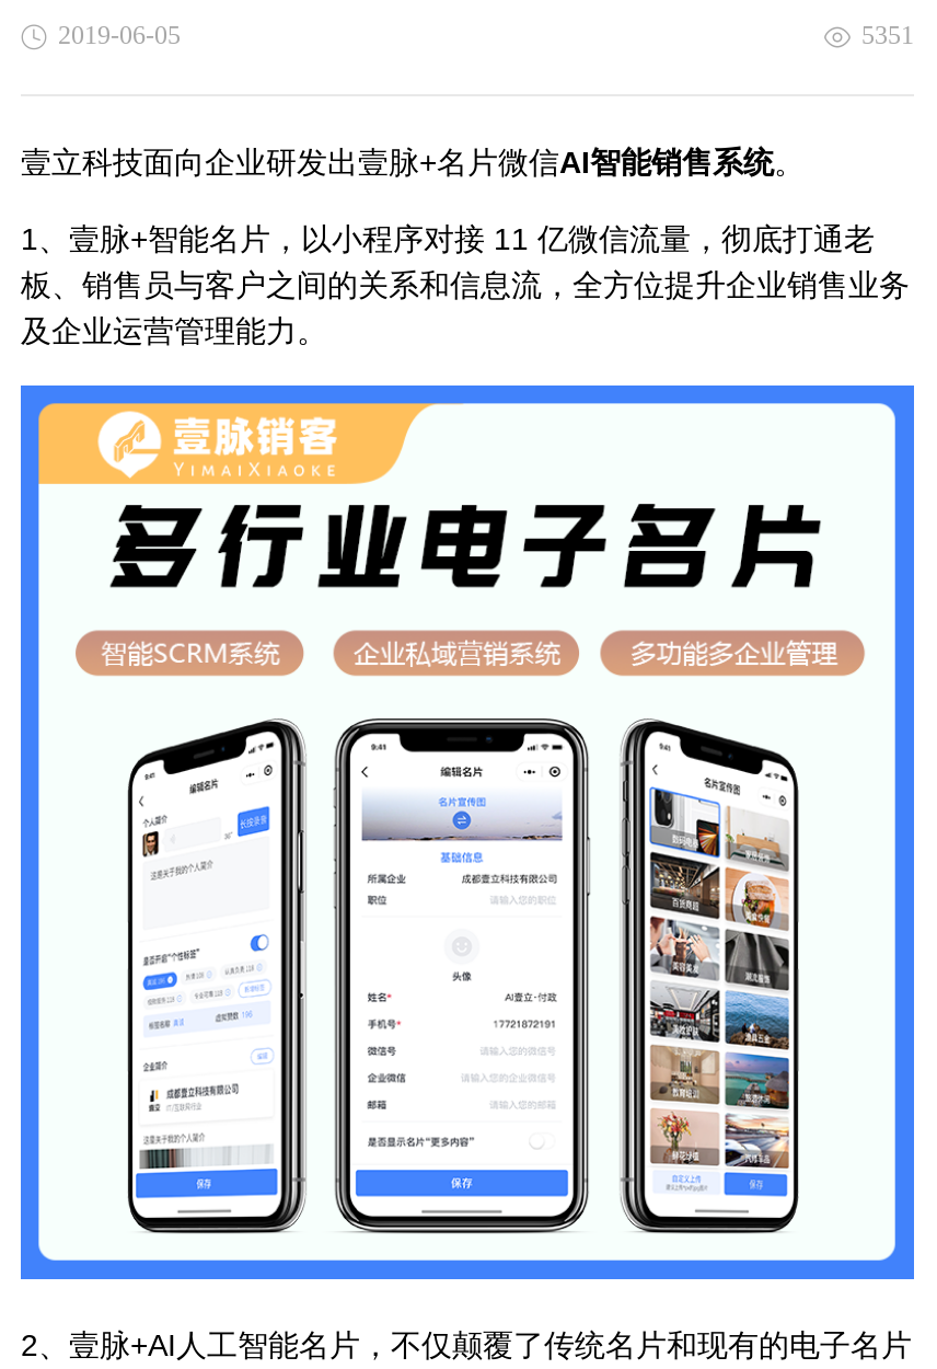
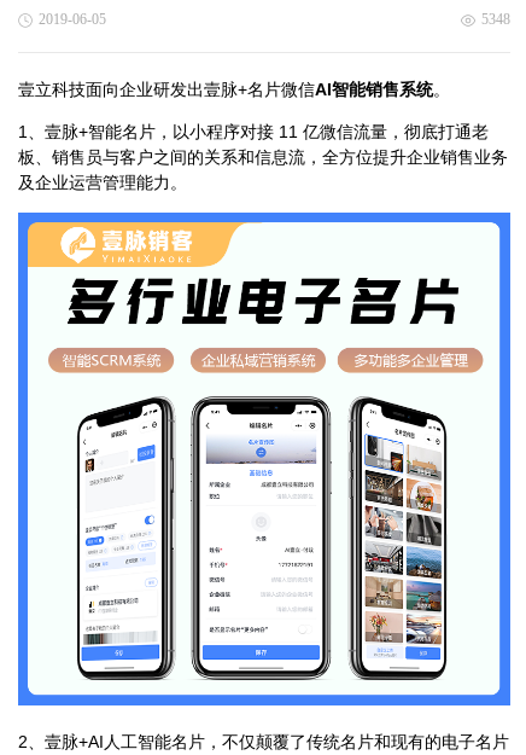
[861,20,914,50] 5351 -> [481,11,510,28] 5348

